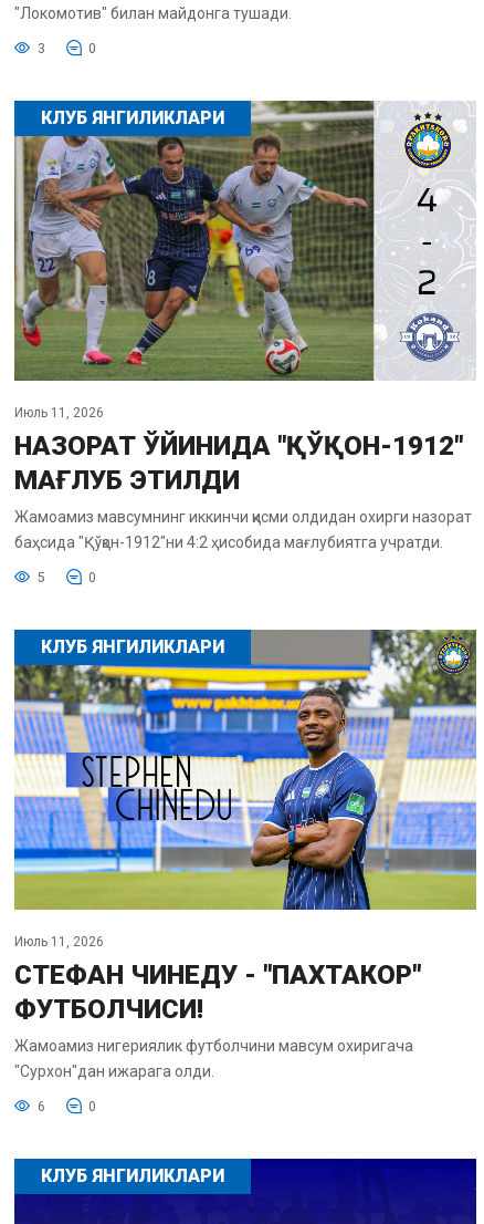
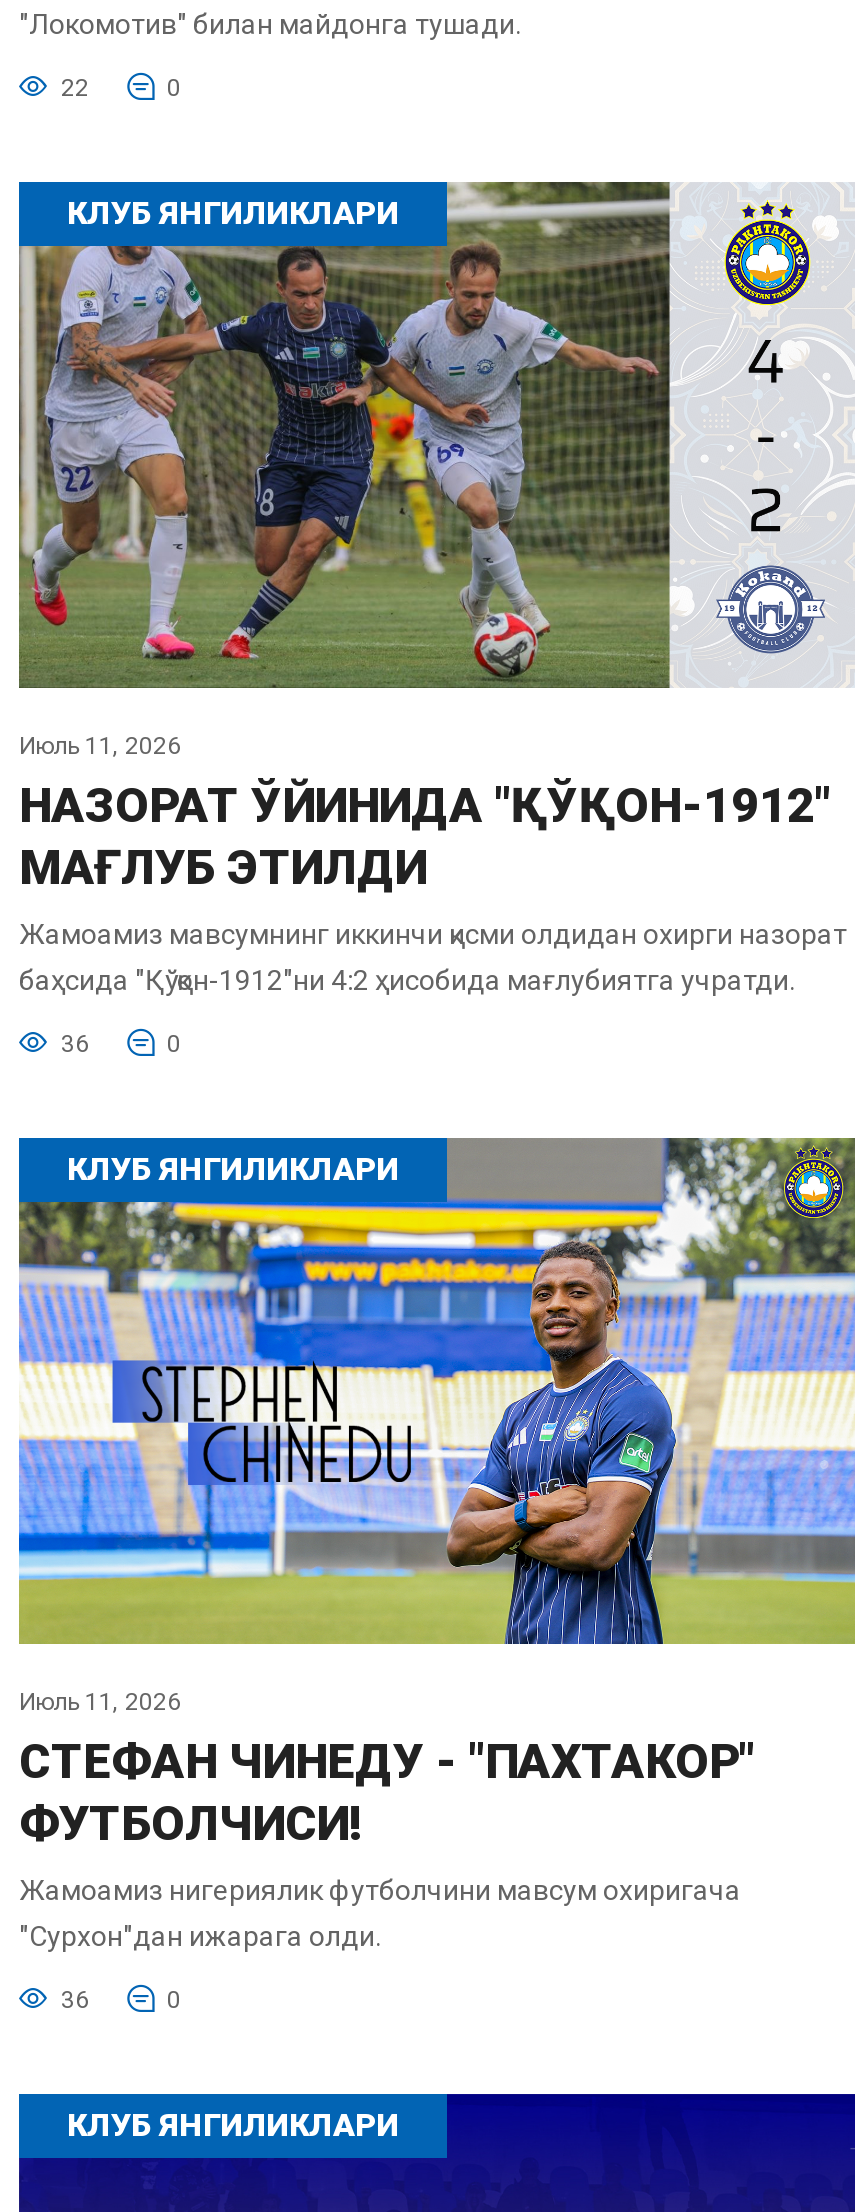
[38,41,45,56] 3 -> [61,74,89,102] 22
[38,570,45,585] 5 -> [61,1030,89,1058] 36
[38,1099,45,1115] 6 -> [61,1986,89,2014] 36

